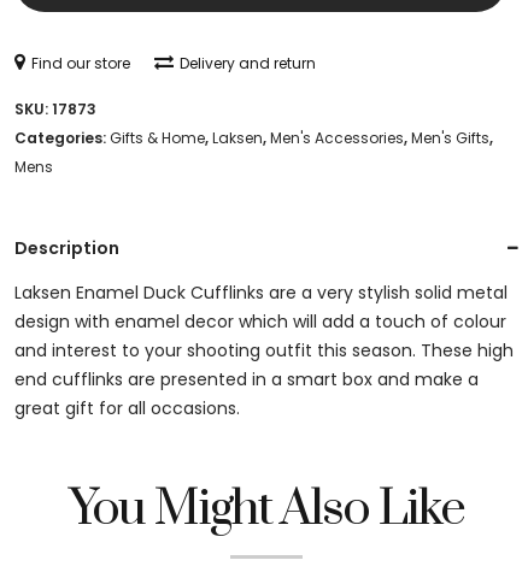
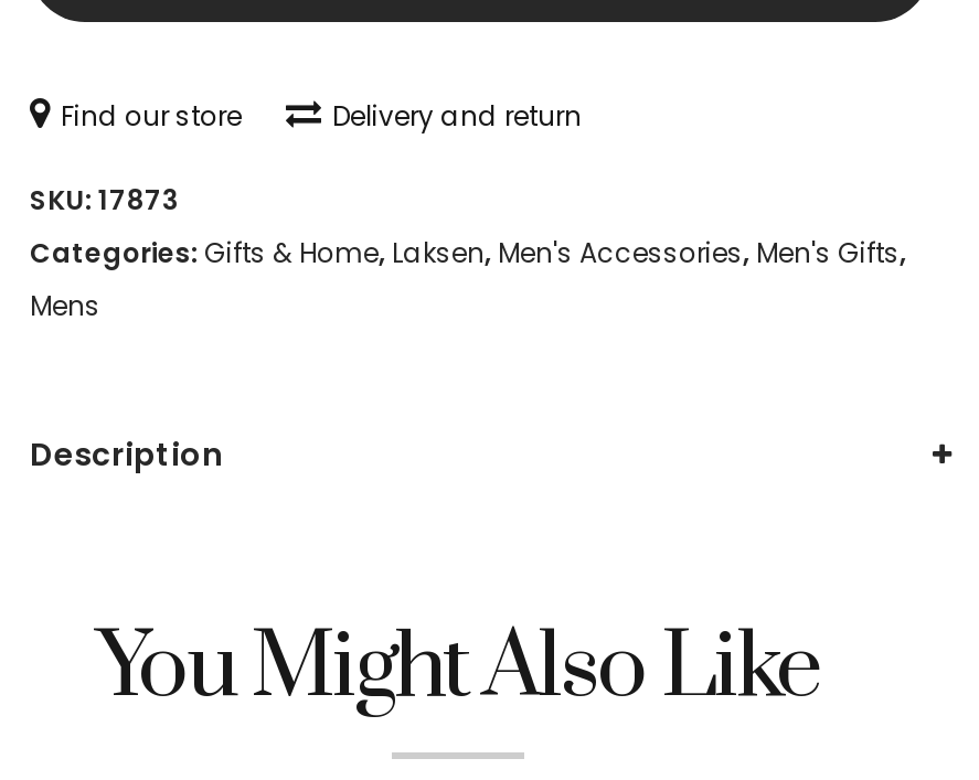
[14,280,514,420] Laksen Enamel Duck Cufflinks are a very stylish solid metal | design with enamel decor which will add a touch of colour | and interest to your shooting outfit this season. These high | end cufflinks are presented in a smart box and make a | great gift for all occasions. -> none

